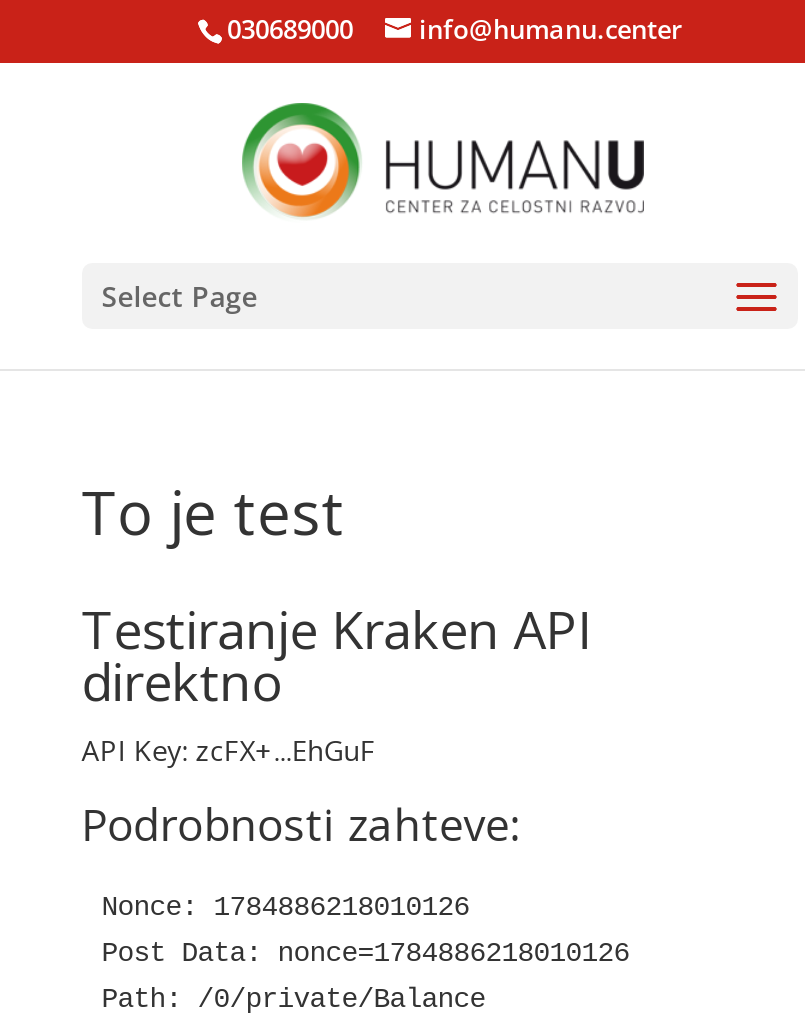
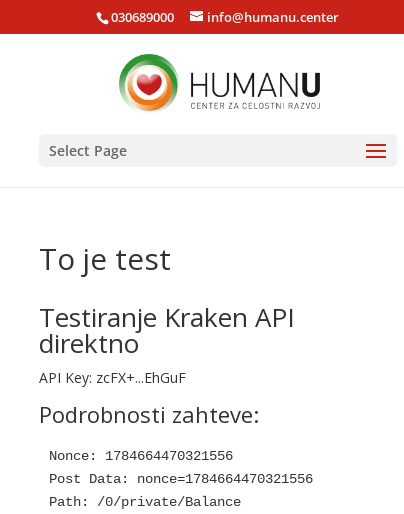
[102,891,470,923] Nonce: 1784886218010126 -> [49,448,233,464] Nonce: 1784664470321556
[102,937,630,969] Post Data: nonce=1784886218010126 -> [49,471,313,487] Post Data: nonce=1784664470321556

